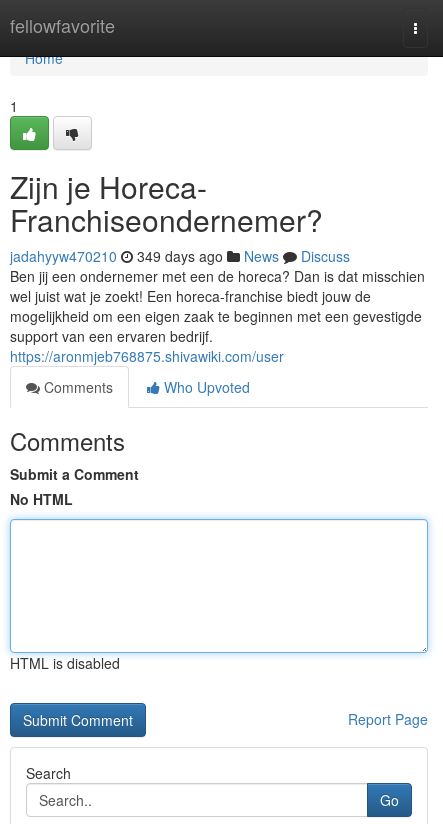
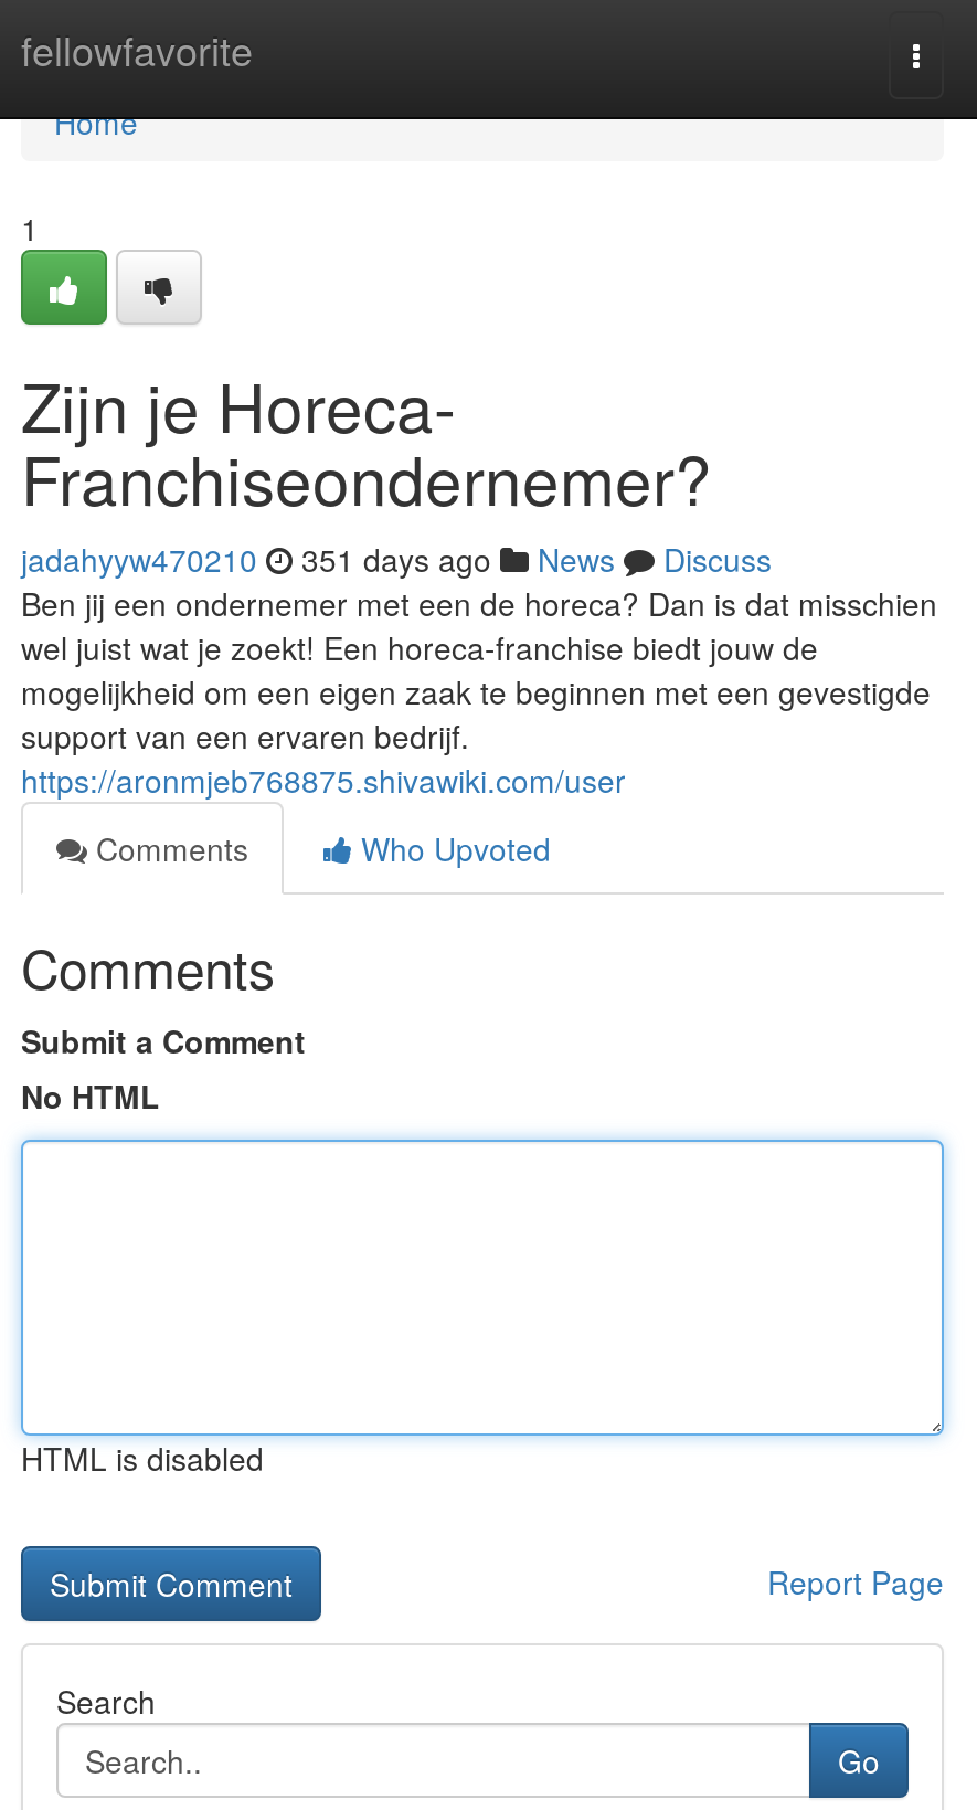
[10,246,350,266] jadahyyw470210 349 days ago News Discuss -> [21,537,772,581] jadahyyw470210 351 days ago News Discuss

